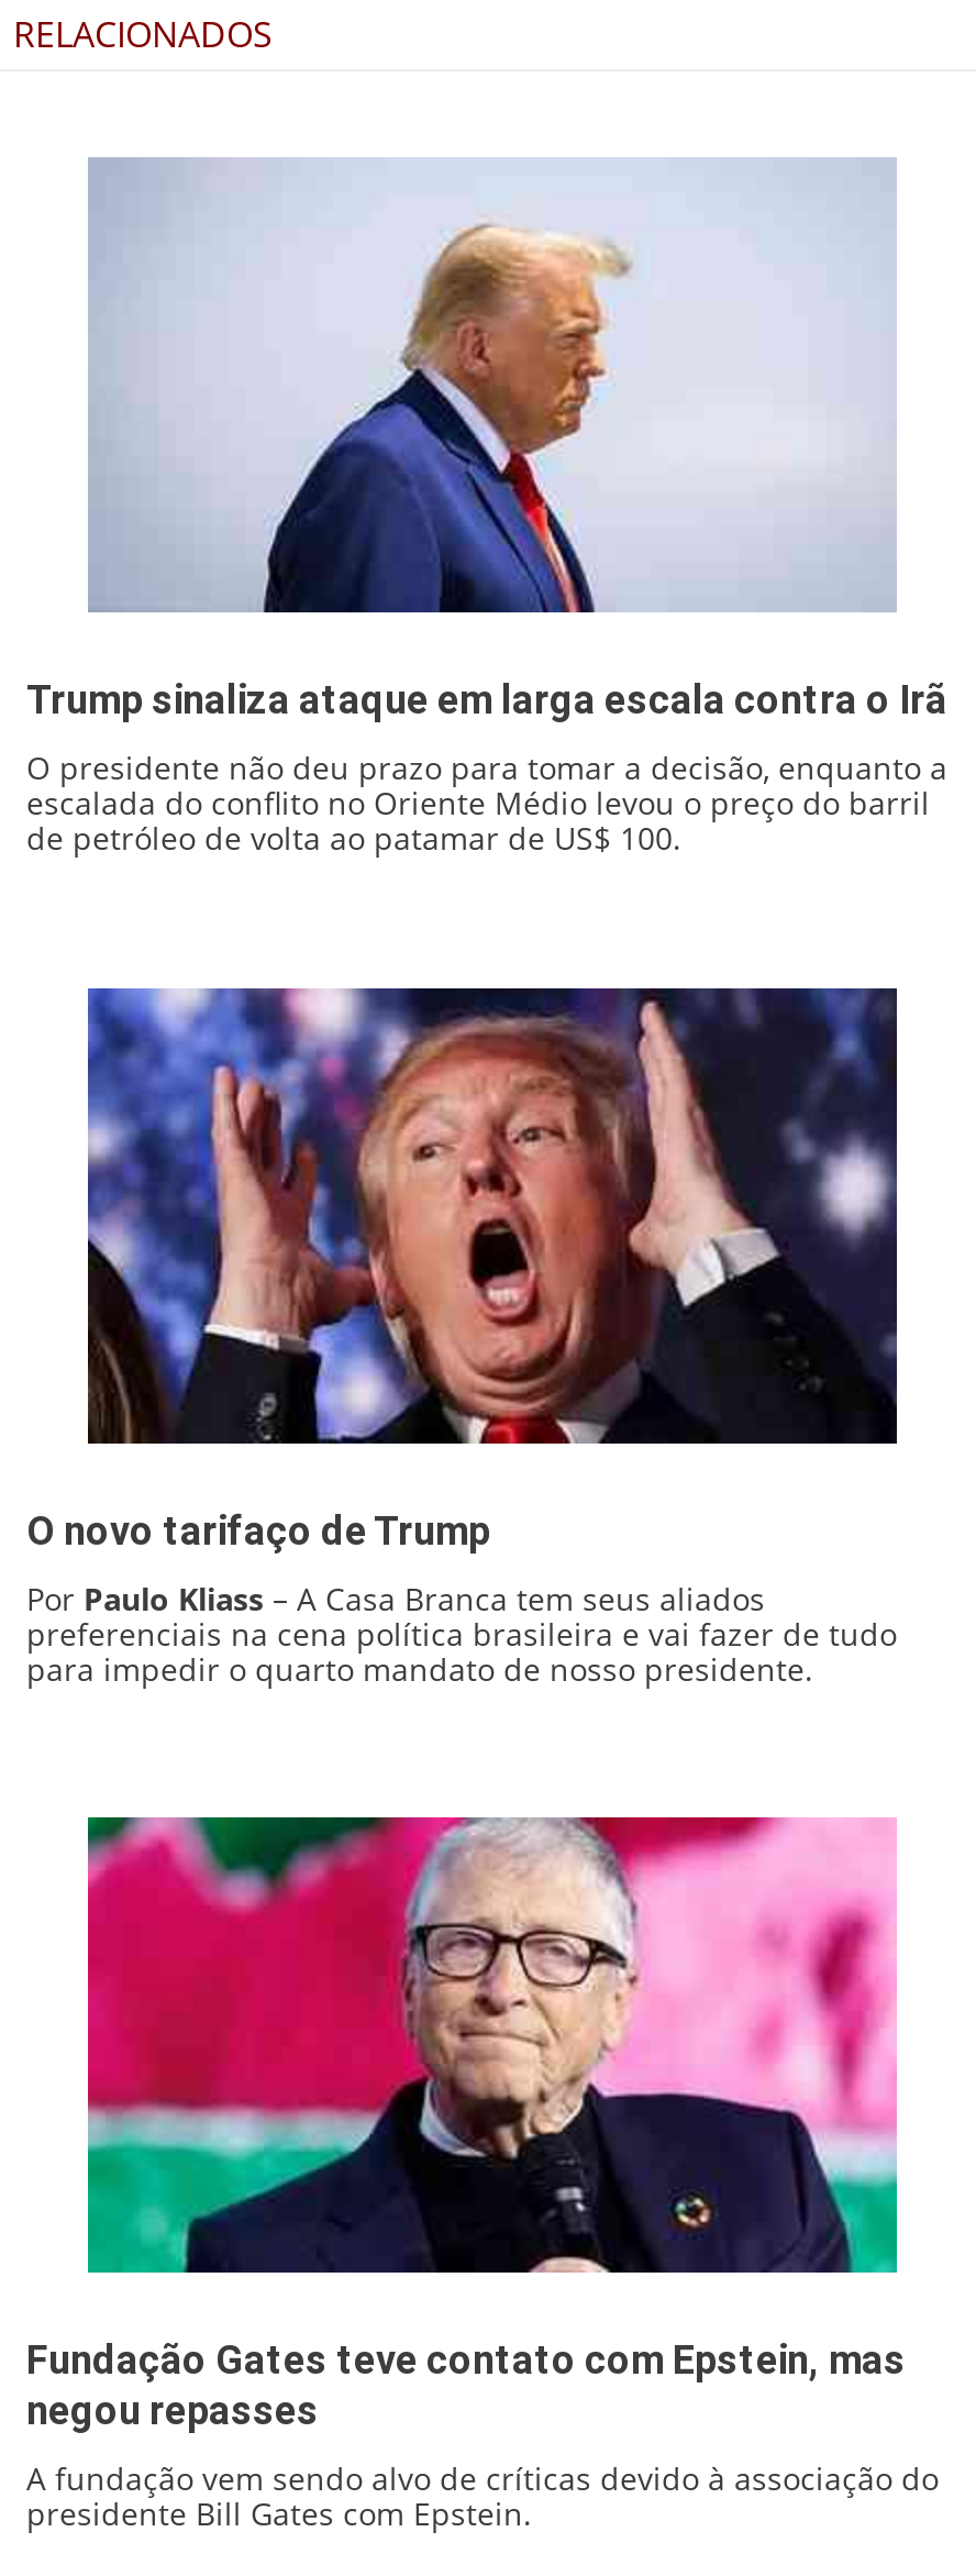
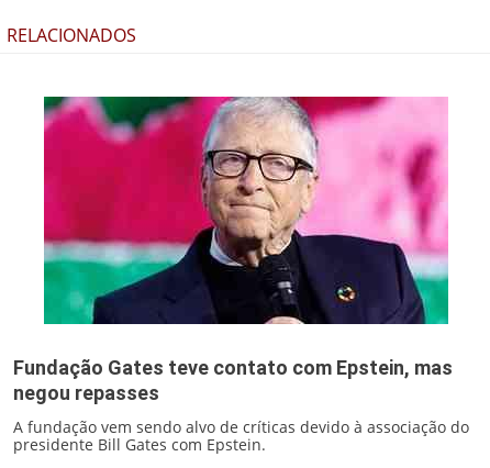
[26,157,947,859] [image] | Trump sinaliza ataque em larga escala contra o Irã | O presidente não deu prazo para tomar a decisão, enquanto a | escalada do conflito no Oriente Médio levou o preço do barril | de petróleo de volta ao patamar de US$ 100. -> none
[26,986,899,1689] [image] | O novo tarifaço de Trump | Por Paulo Kliass – A Casa Branca tem seus aliados | preferenciais na cena política brasileira e vai fazer de tudo | para impedir o quarto mandato de nosso presidente. -> none

